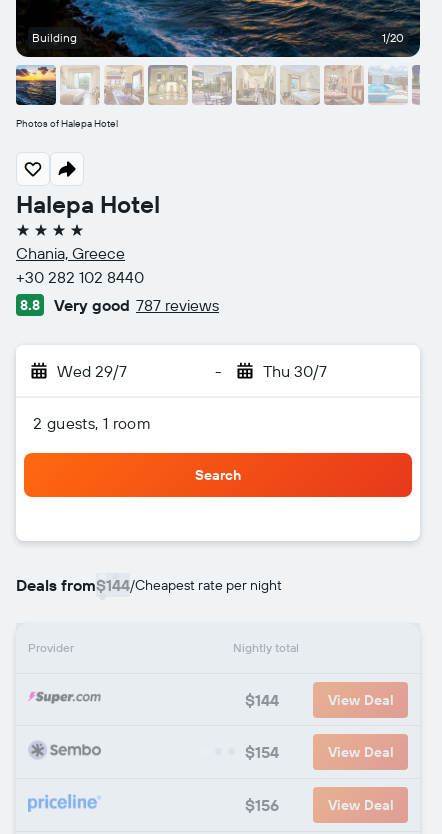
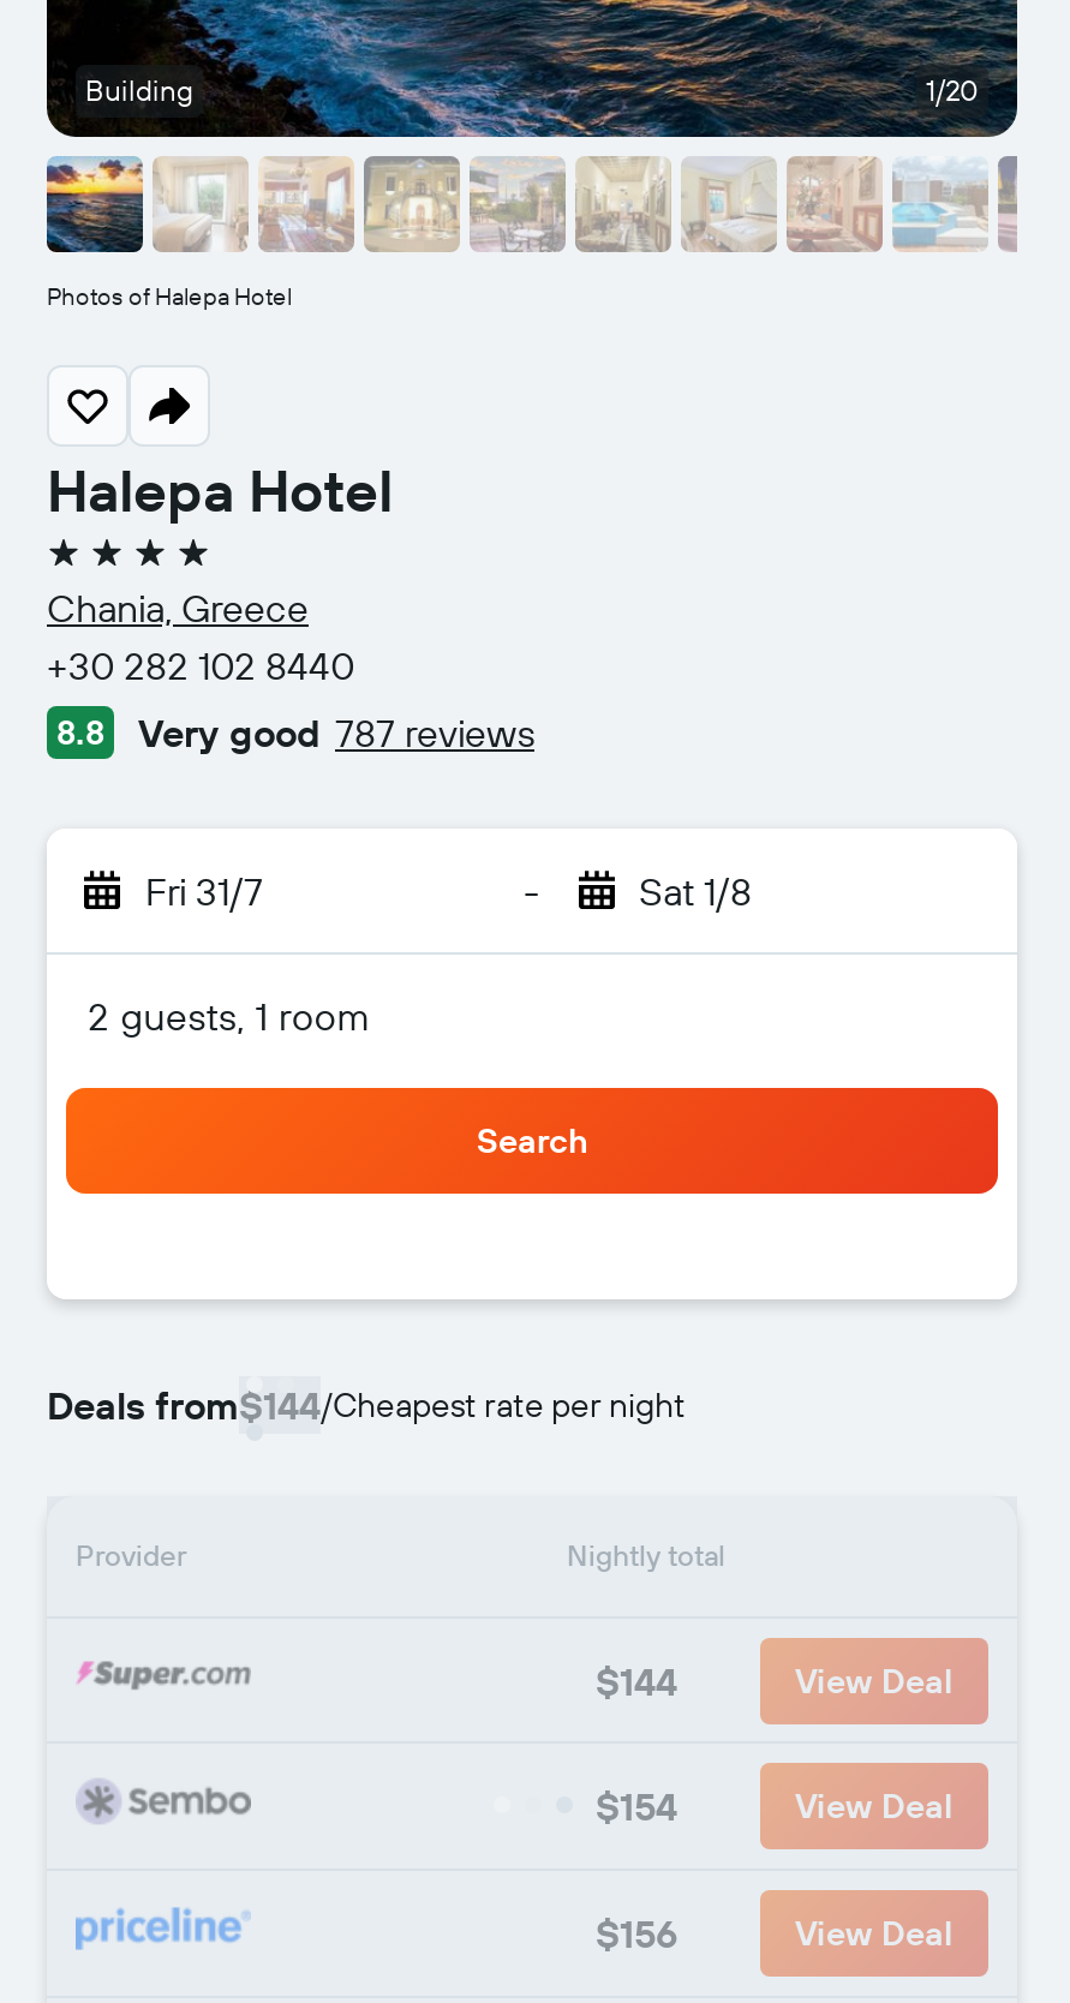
[57,361,127,381] Wed 29/7 -> [145,867,263,915] Fri 31/7
[262,361,326,381] Thu 30/7 -> [639,867,752,915] Sat 1/8

